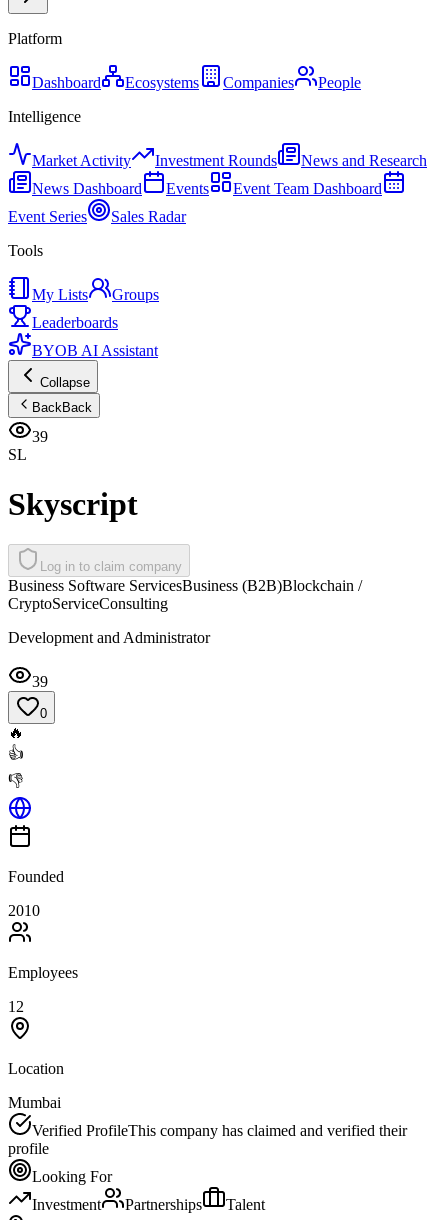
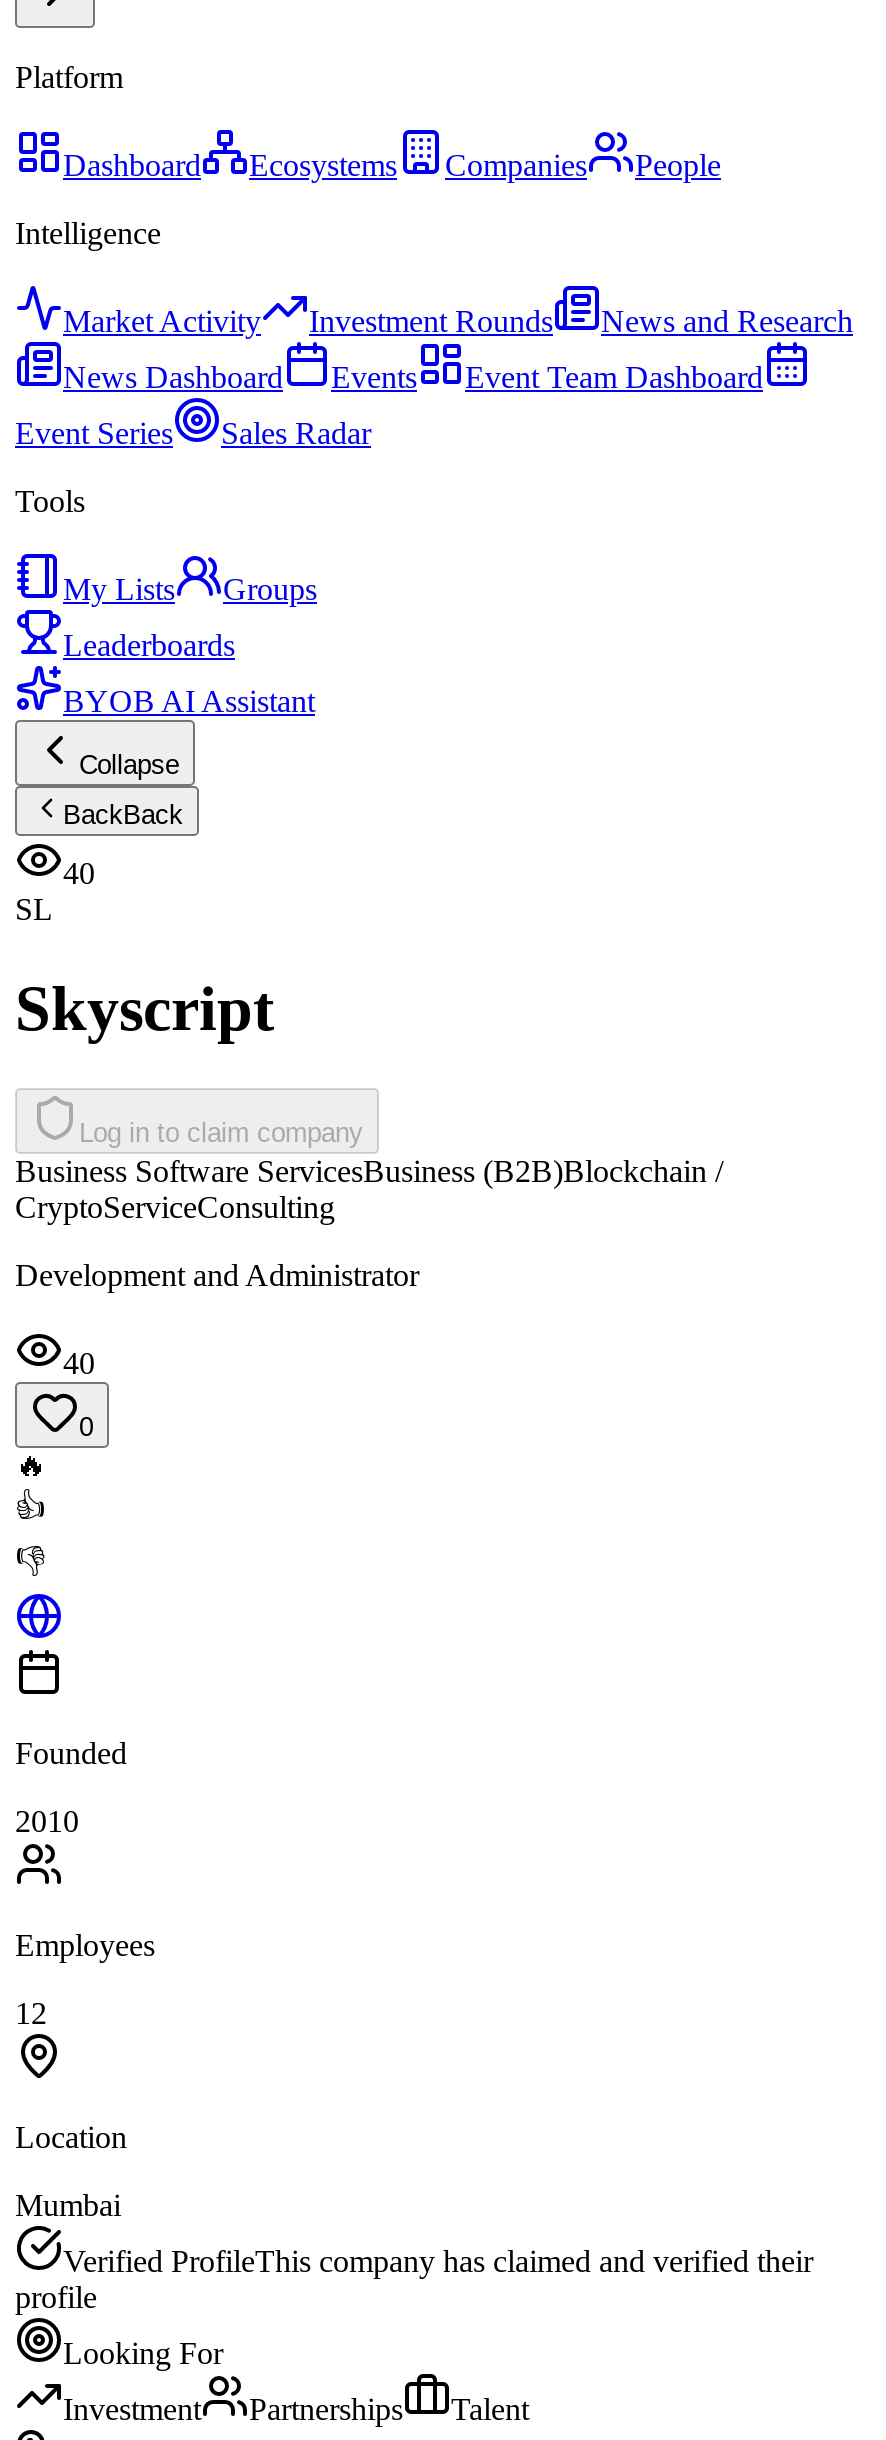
[32,428,48,445] 39 -> [63,856,95,890] 40
[32,673,48,690] 39 -> [63,1346,95,1380] 40

